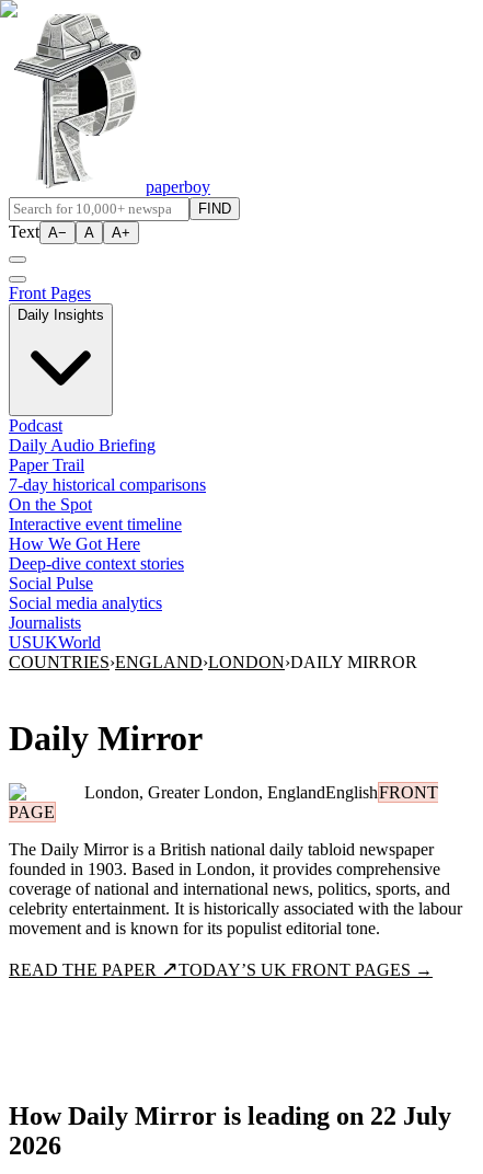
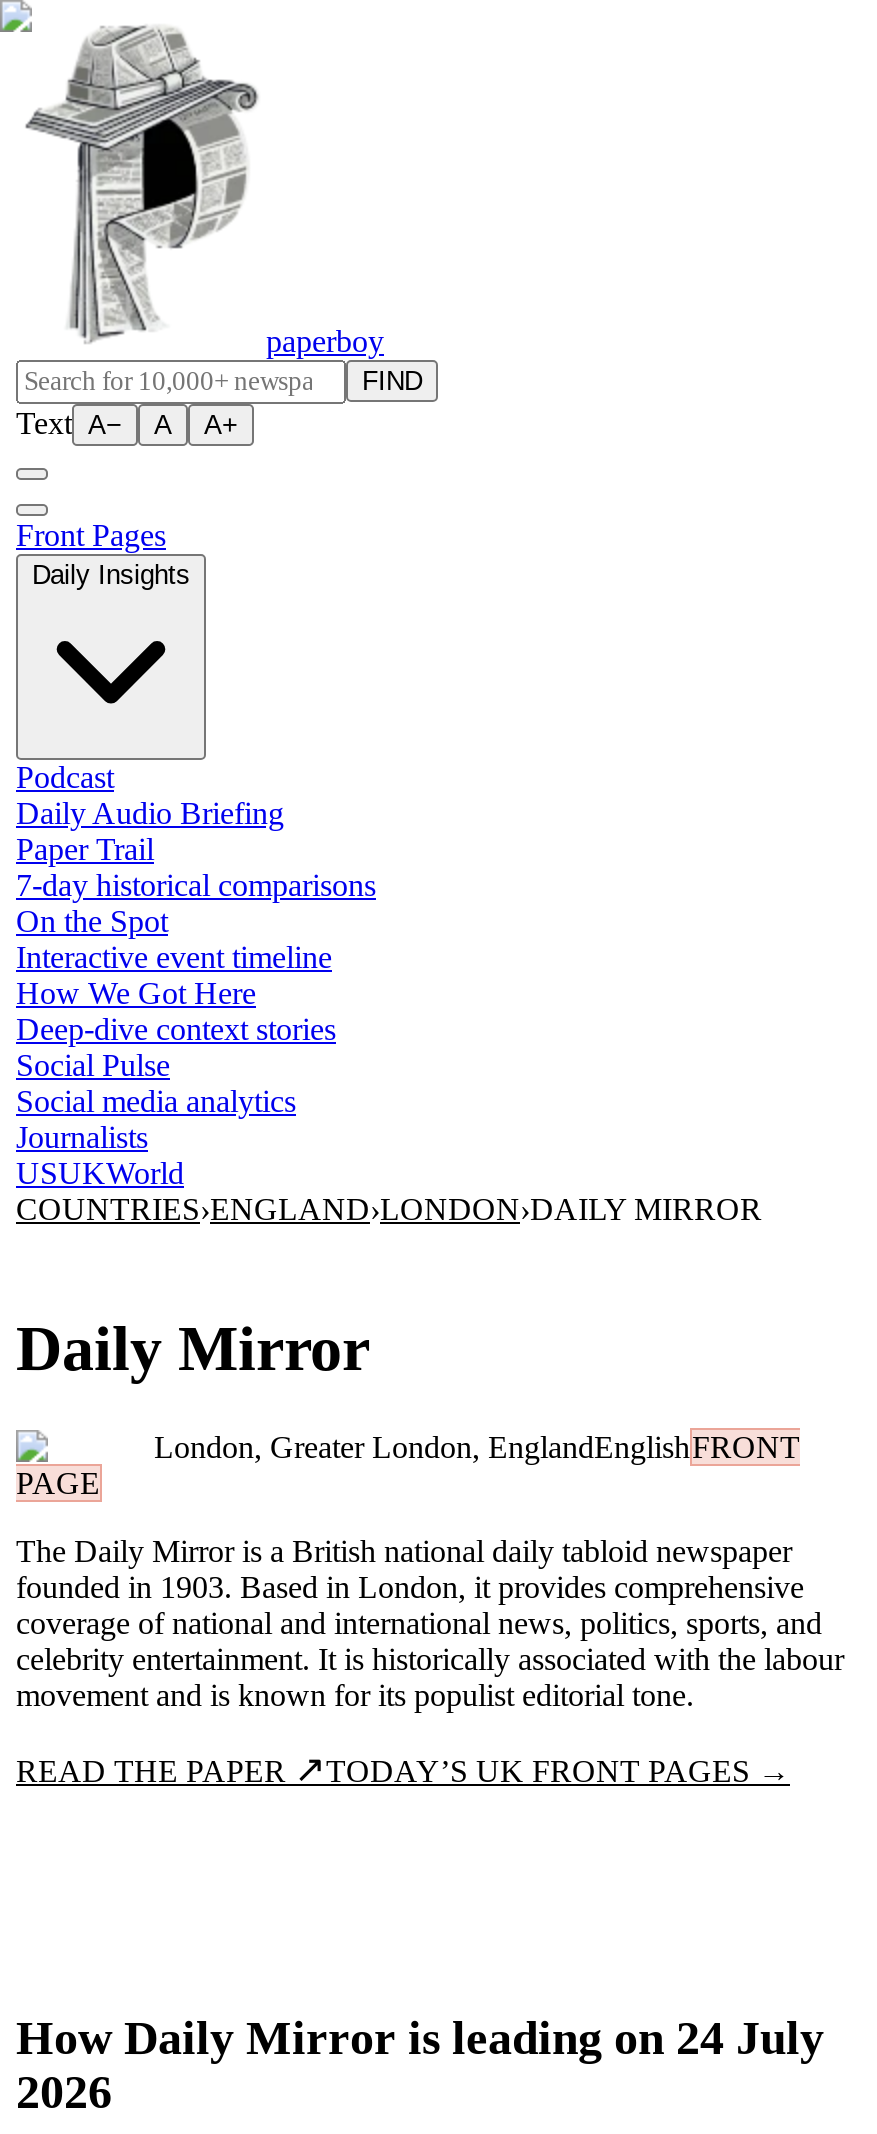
[9,1102,451,1130] How Daily Mirror is leading on 22 July -> [16,2012,824,2064] How Daily Mirror is leading on 24 July

